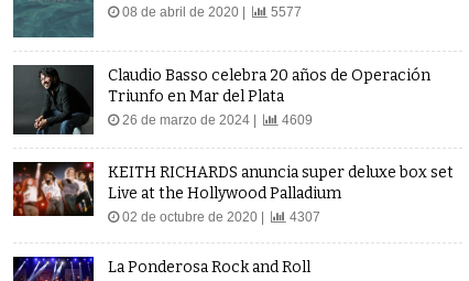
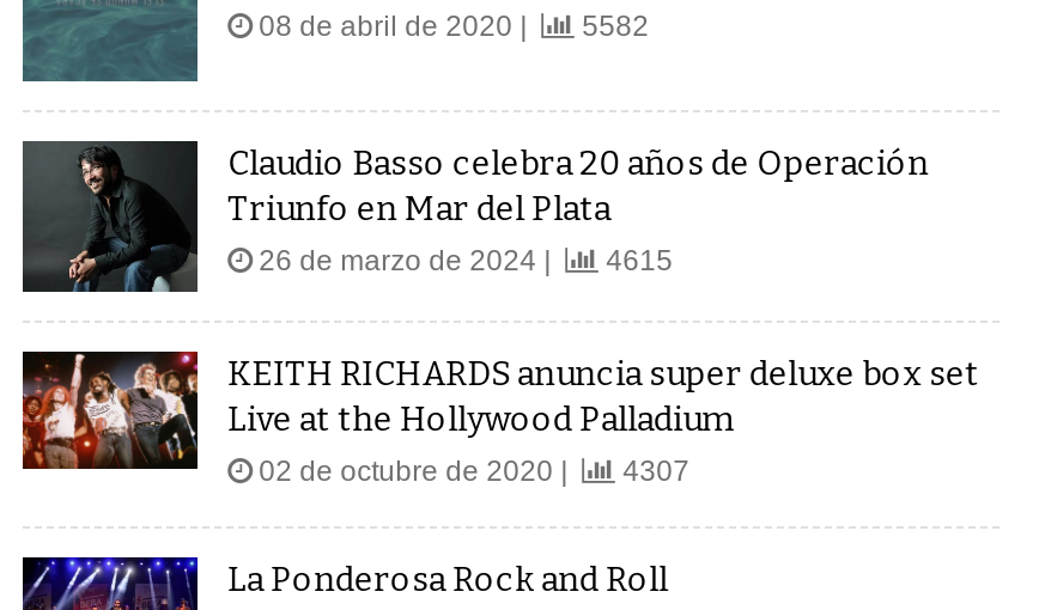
[267,4,301,20] 5577 -> [575,9,649,43] 5582
[278,112,312,128] 4609 -> [599,244,673,277] 4615

